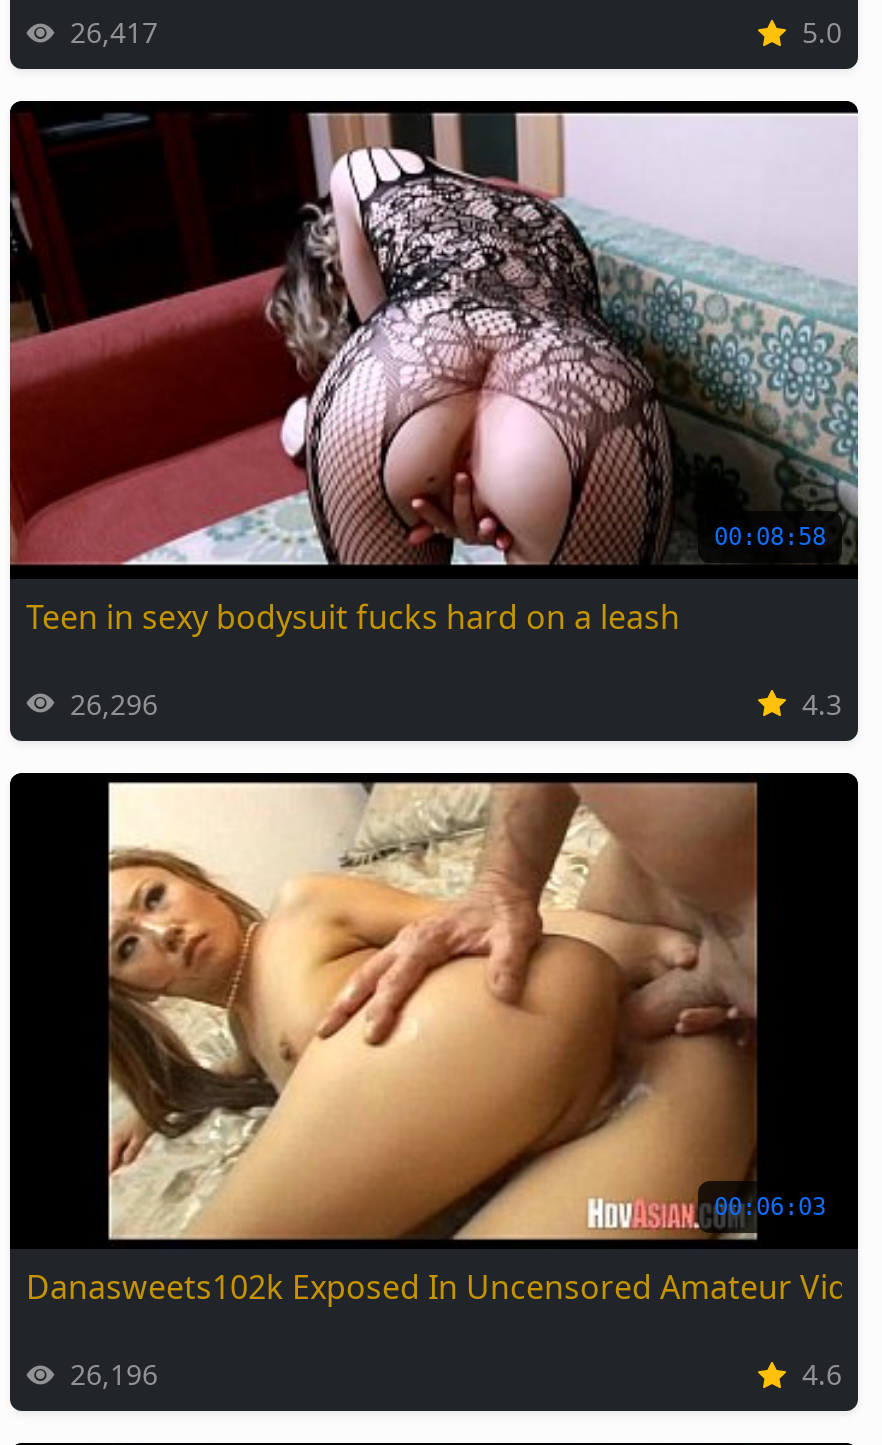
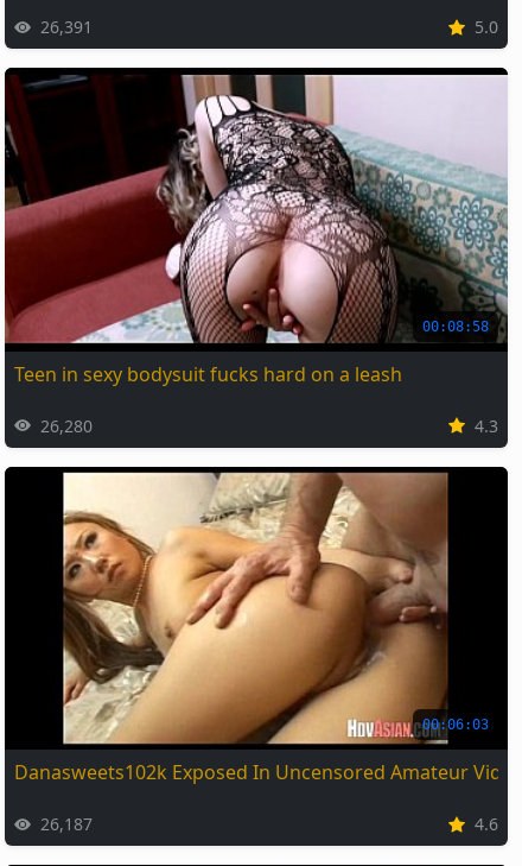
[62,13,158,51] 26,417 -> [36,15,93,38] 26,391
[62,684,158,722] 26,296 -> [36,414,93,437] 26,280
[62,1355,158,1393] 26,196 -> [36,813,93,835] 26,187

